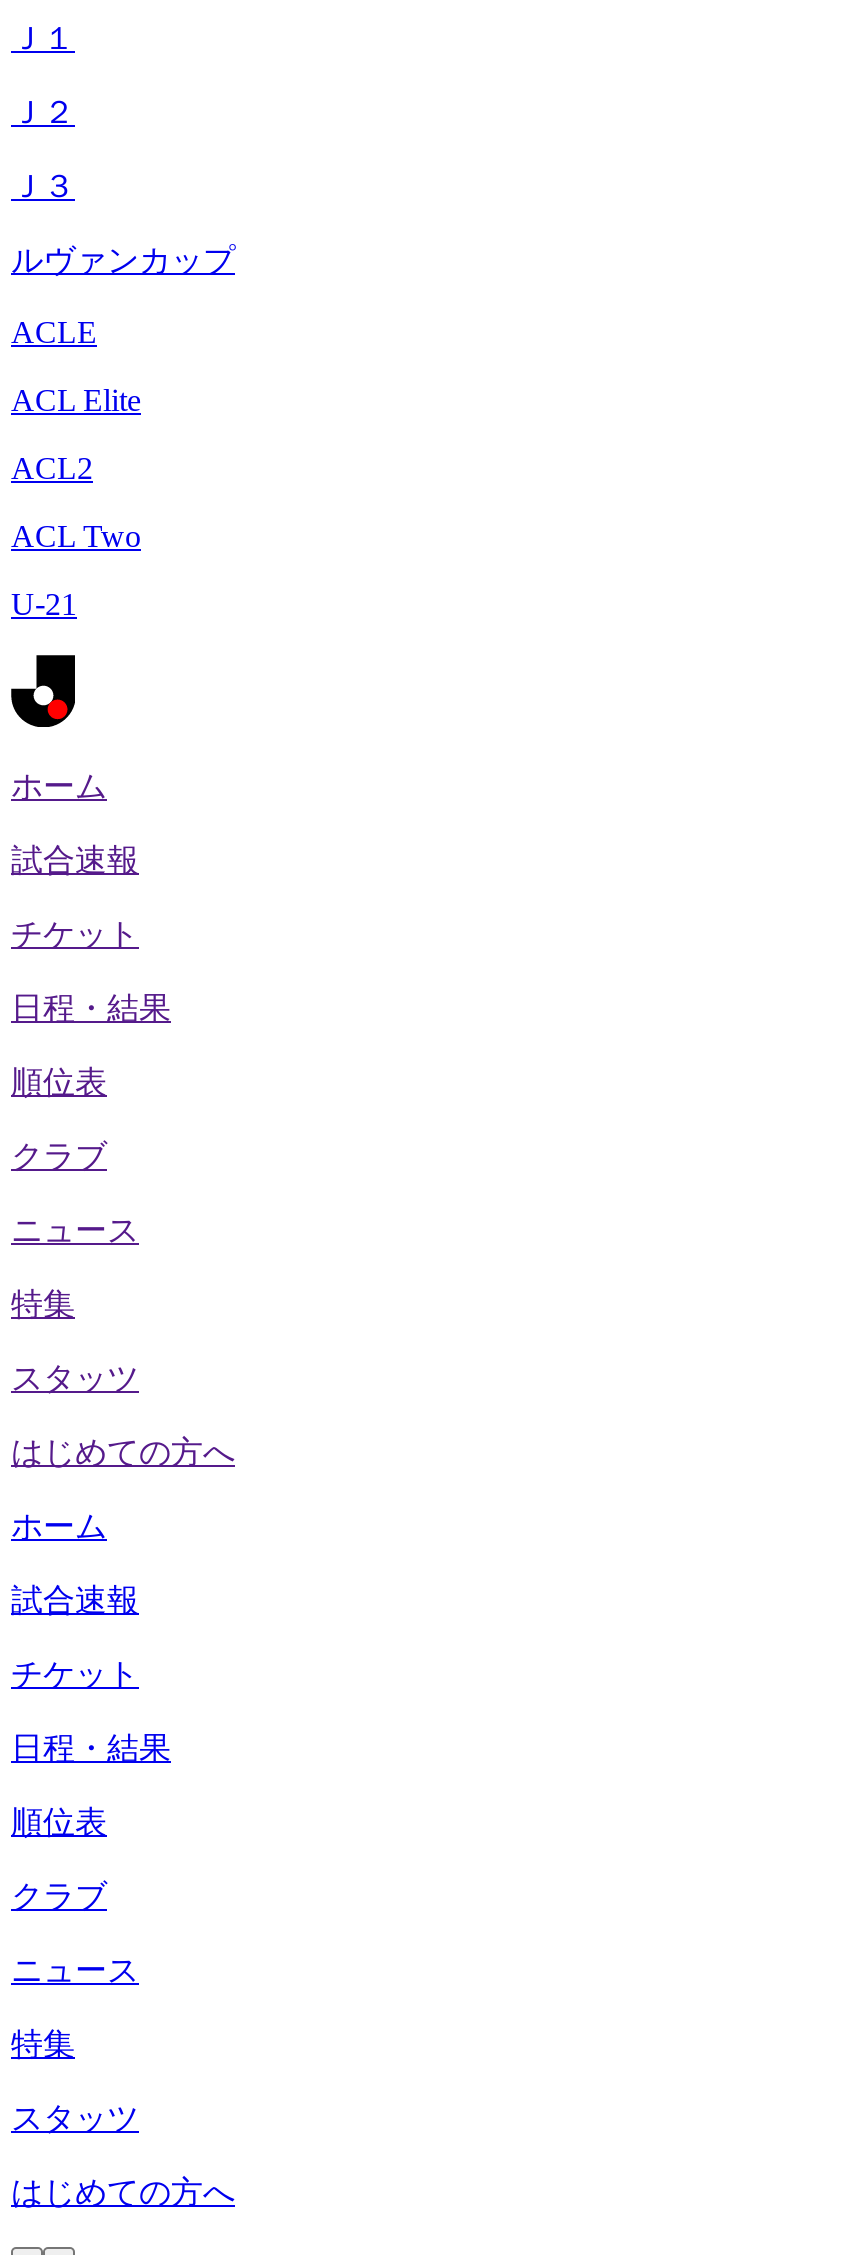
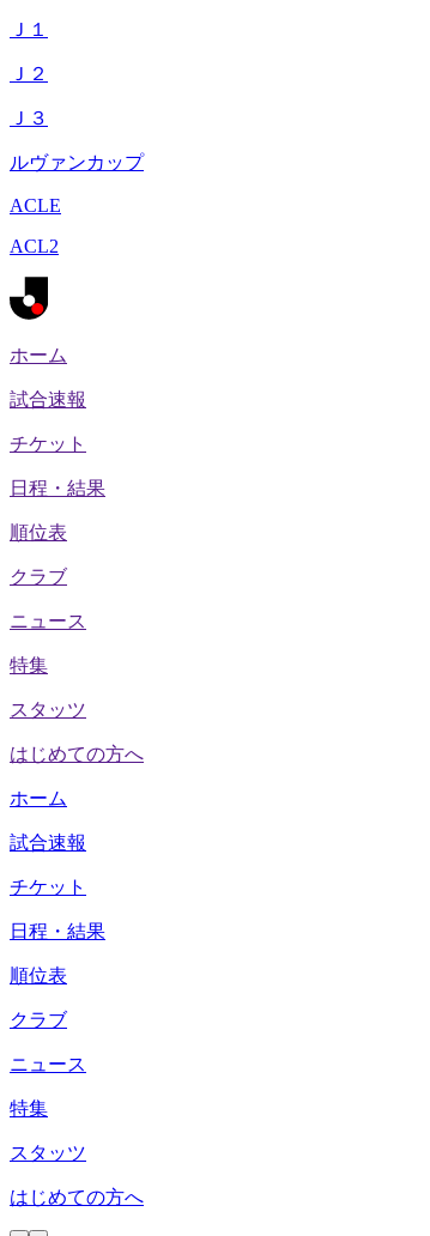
[11,383,141,417] ACL Elite -> none
[11,519,141,621] ACL Two | U-21 -> none

